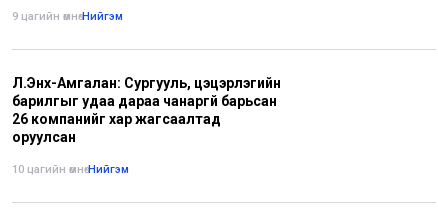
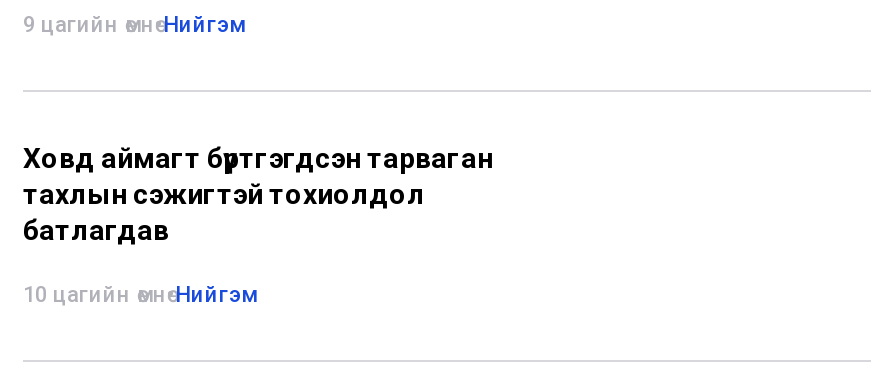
[12,75,281,145] Л.Энх-Амгалан: Сургууль, цэцэрлэгийн | барилгыг удаа дараа чанаргүй барьсан | 26 компанийг хар жагсаалтад | оруулсан -> [23,143,493,247] Ховд аймагт бүртгэгдсэн тарваган | тахлын сэжигтэй тохиолдол | батлагдав

